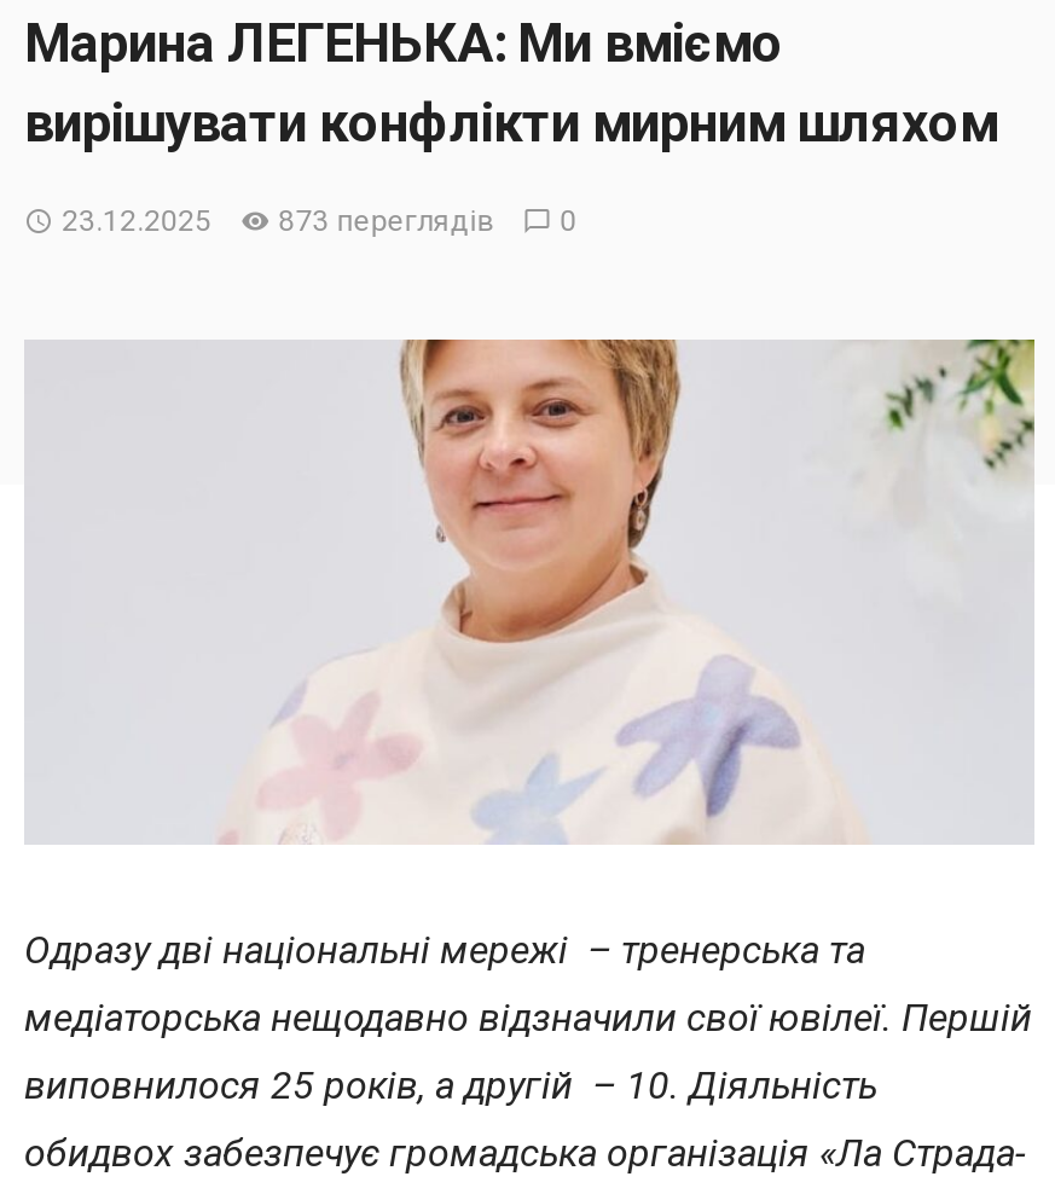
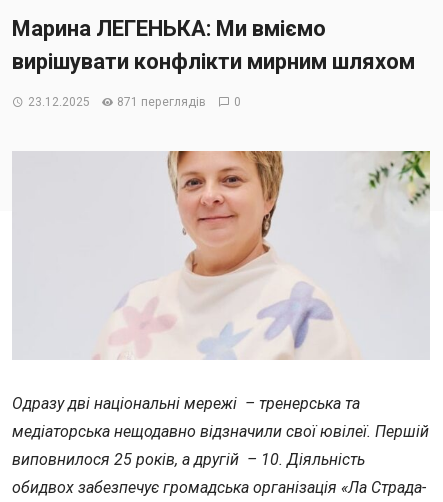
[62,204,577,238] 23.12.2025 873 переглядів 0 -> [28,95,241,109] 23.12.2025 871 переглядів 0

